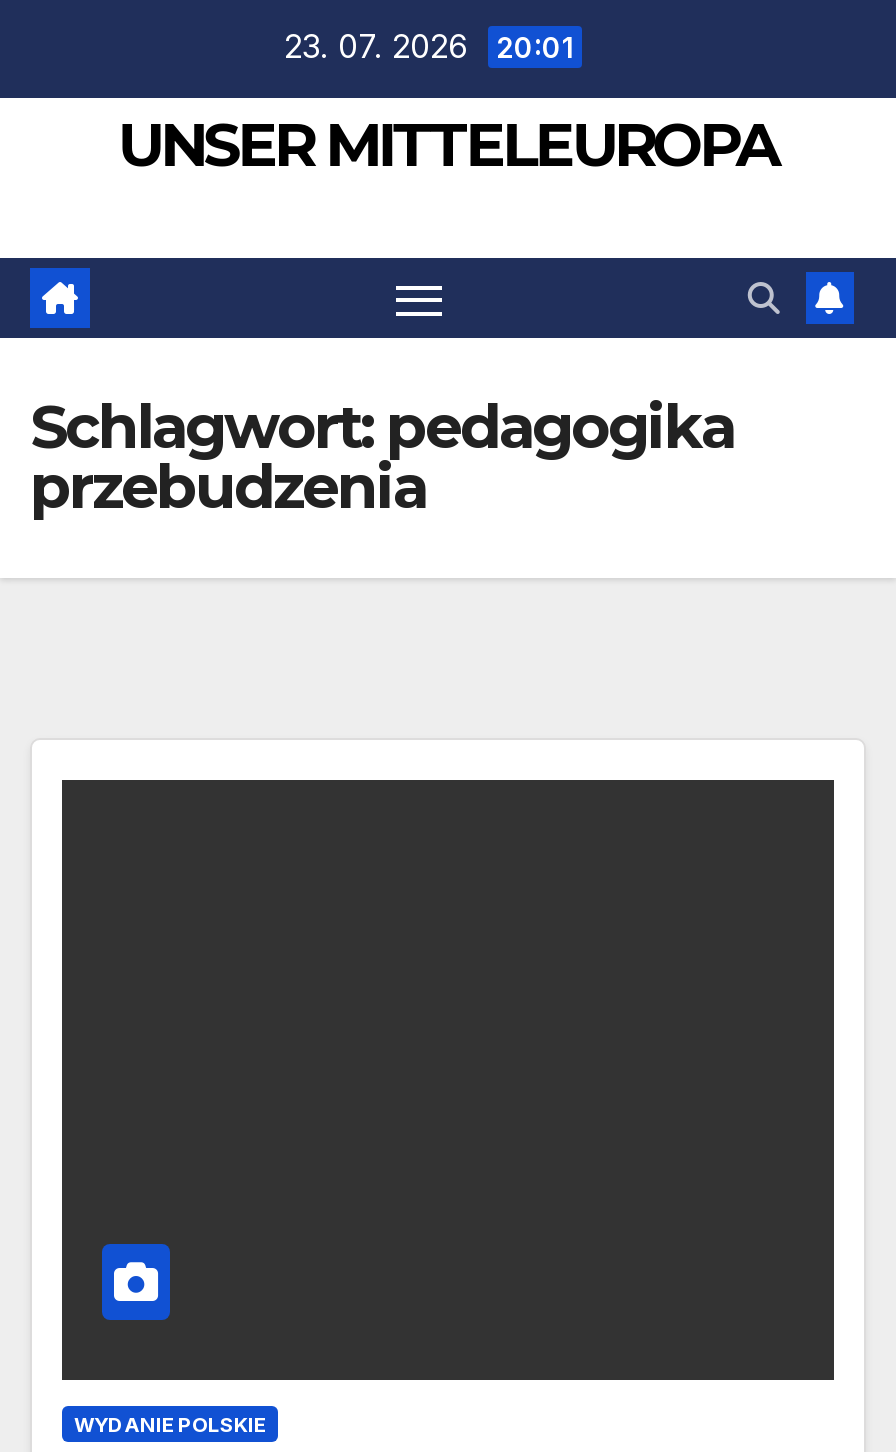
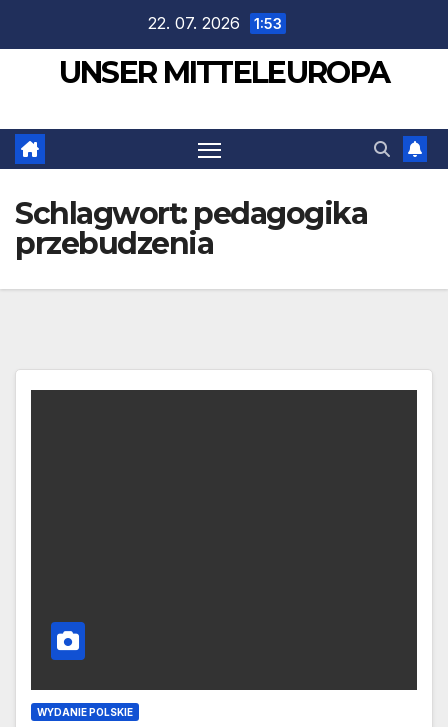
[284,26,574,66] 23. 07. 2026 20:01 -> [147,13,281,33] 22. 07. 2026 1:53

